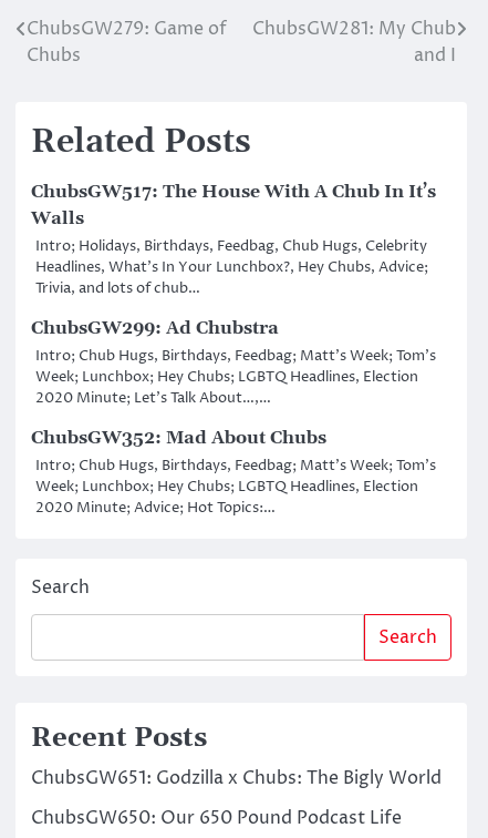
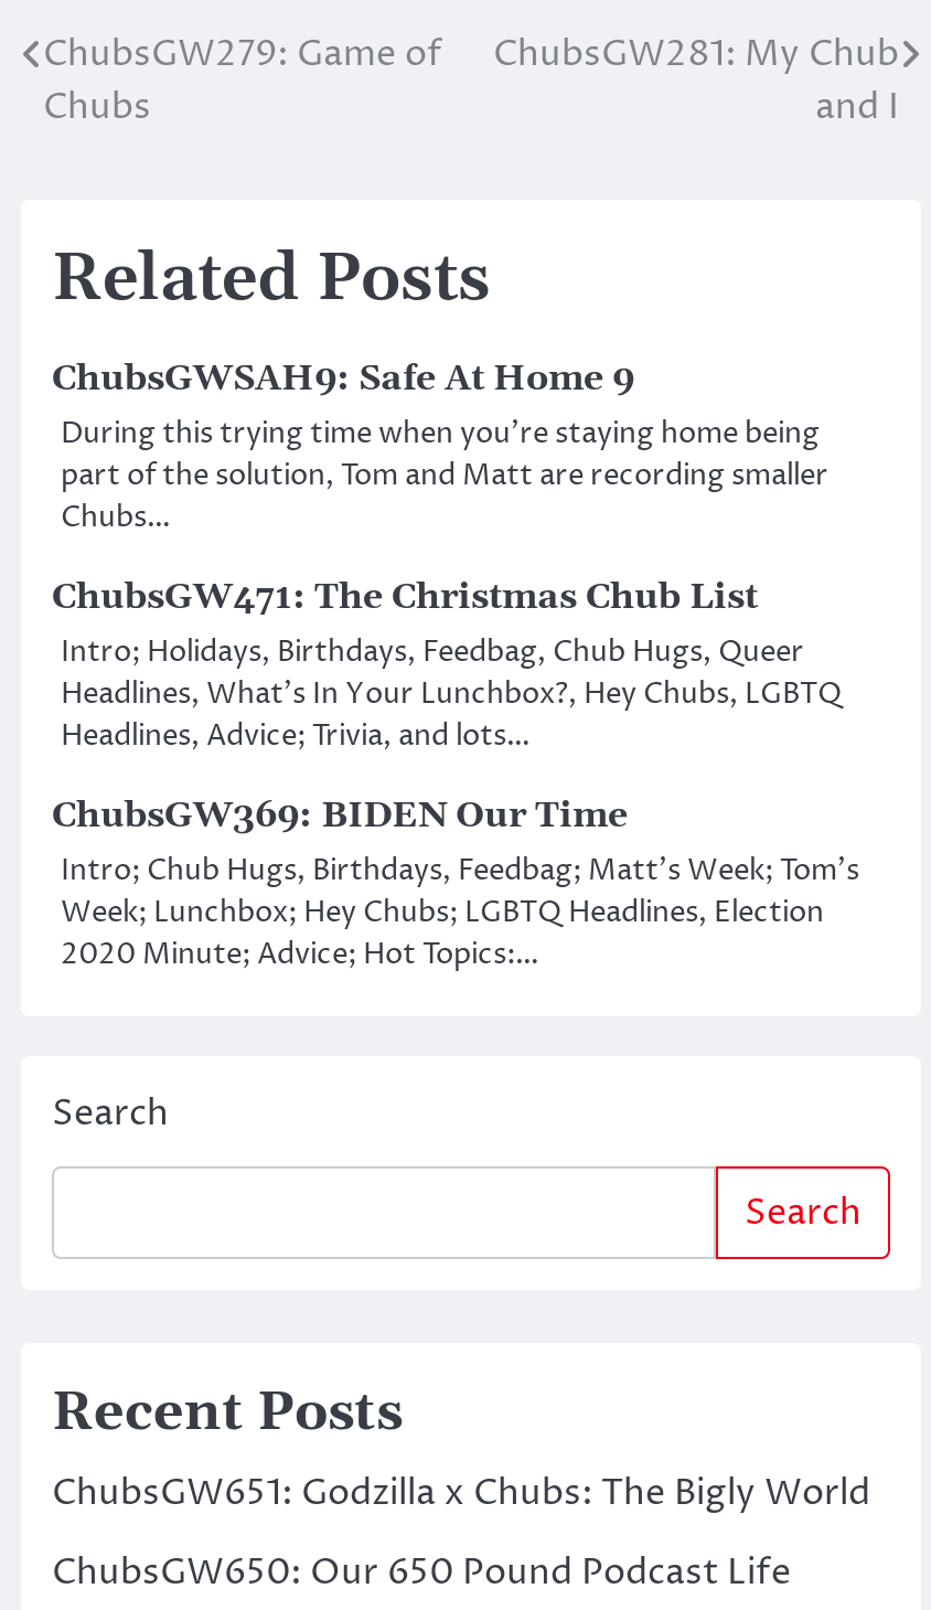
[31,180,436,298] ChubsGW517: The House With A Chub In It’s | Walls | Intro; Holidays, Birthdays, Feedbag, Chub Hugs, Celebrity | Headlines, What’s In Your Lunchbox?, Hey Chubs, Advice; | Trivia, and lots of chub… -> [52,356,828,537] ChubsGWSAH9: Safe At Home 9 | During this trying time when you’re staying home being | part of the solution, Tom and Matt are recording smaller | Chubs…
[31,317,436,408] ChubsGW299: Ad Chubstra | Intro; Chub Hugs, Birthdays, Feedbag; Matt’s Week; Tom’s | Week; Lunchbox; Hey Chubs; LGBTQ Headlines, Election | 2020 Minute; Let’s Talk About…,… -> [52,574,842,755] ChubsGW471: The Christmas Chub List | Intro; Holidays, Birthdays, Feedbag, Chub Hugs, Queer | Headlines, What’s In Your Lunchbox?, Hey Chubs, LGBTQ | Headlines, Advice; Trivia, and lots…
[31,427,326,449] ChubsGW352: Mad About Chubs -> [52,793,628,837] ChubsGW369: BIDEN Our Time

